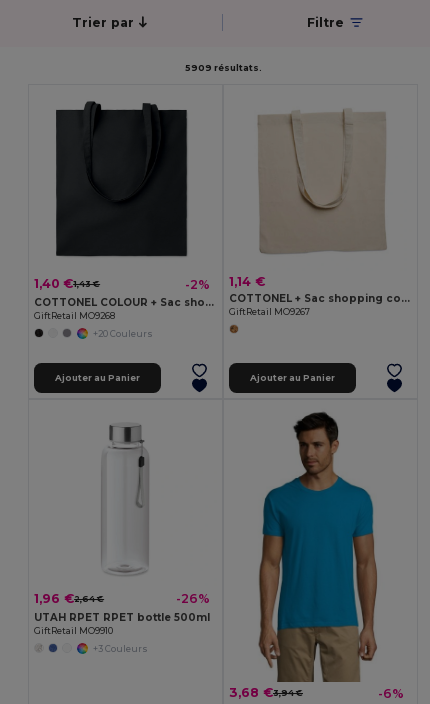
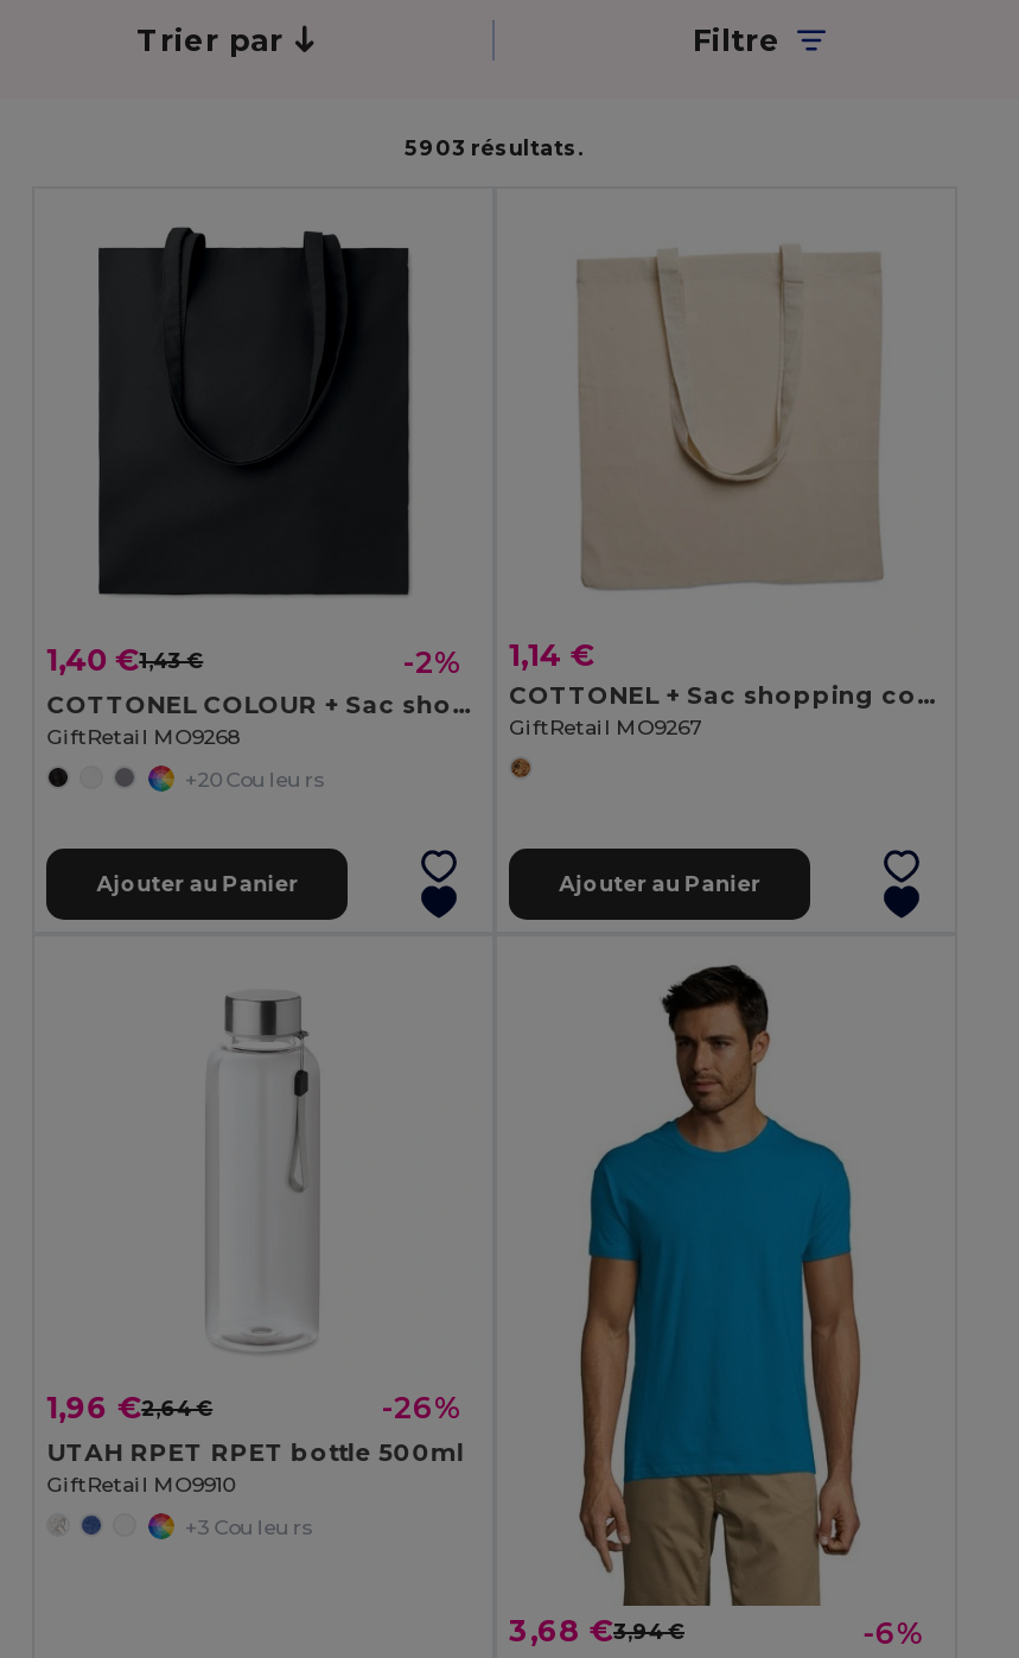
[184,63,261,73] 5909 résultats. -> [405,137,585,161] 5903 résultats.

